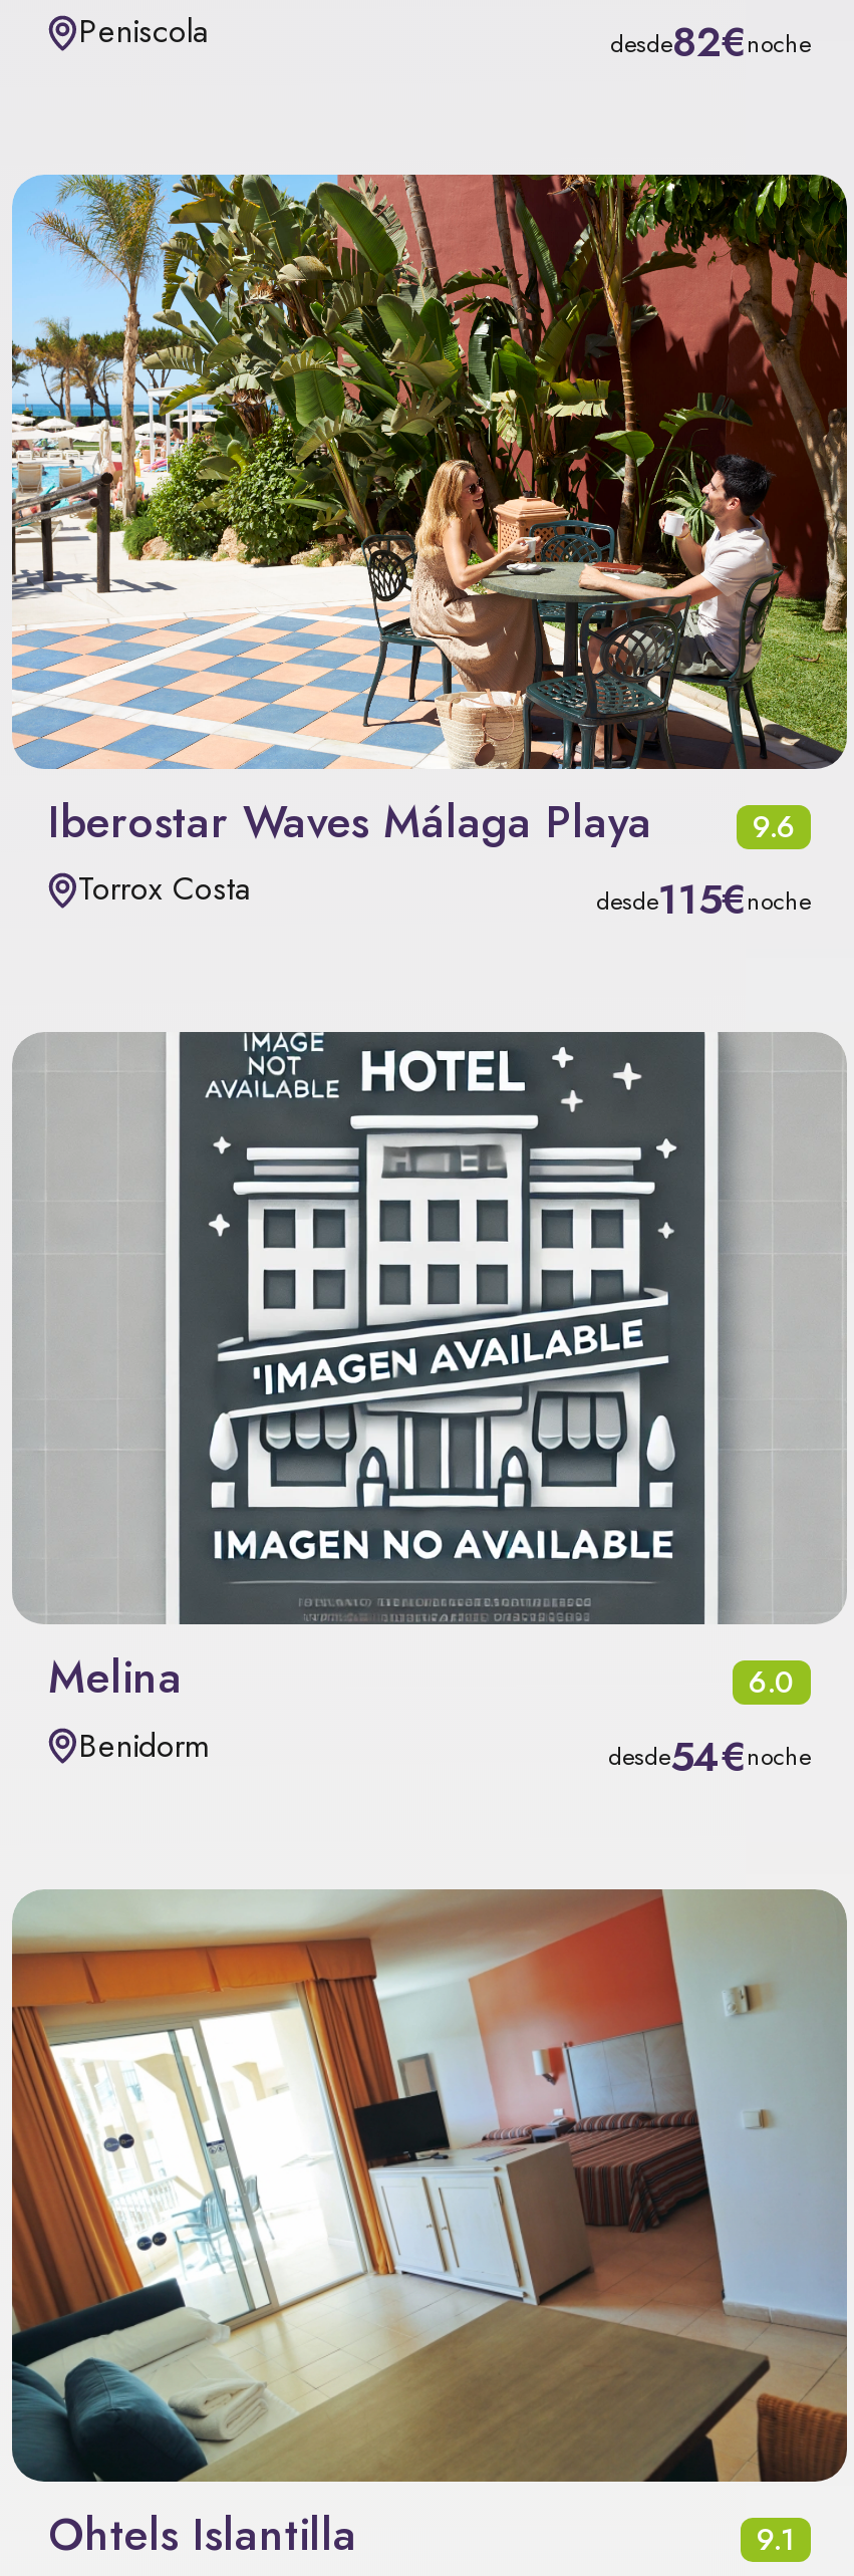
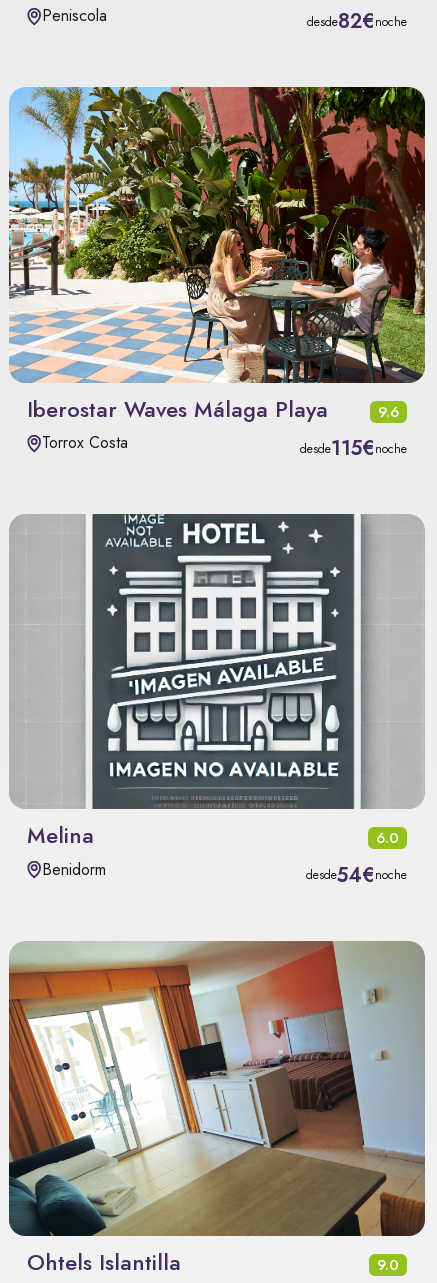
[757,2518,795,2563] 9.1 -> [377,1254,399,1276] 9.0

